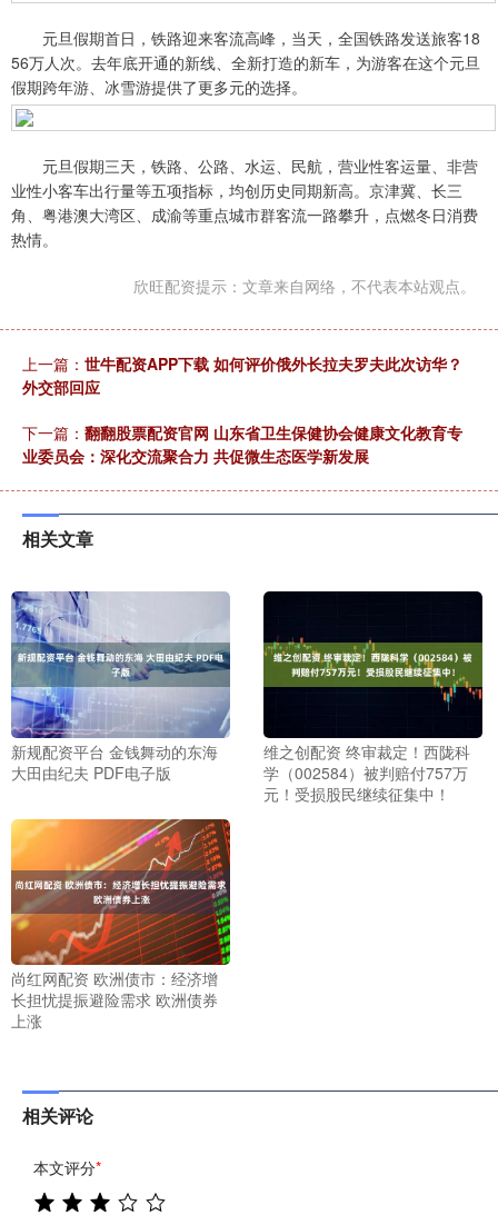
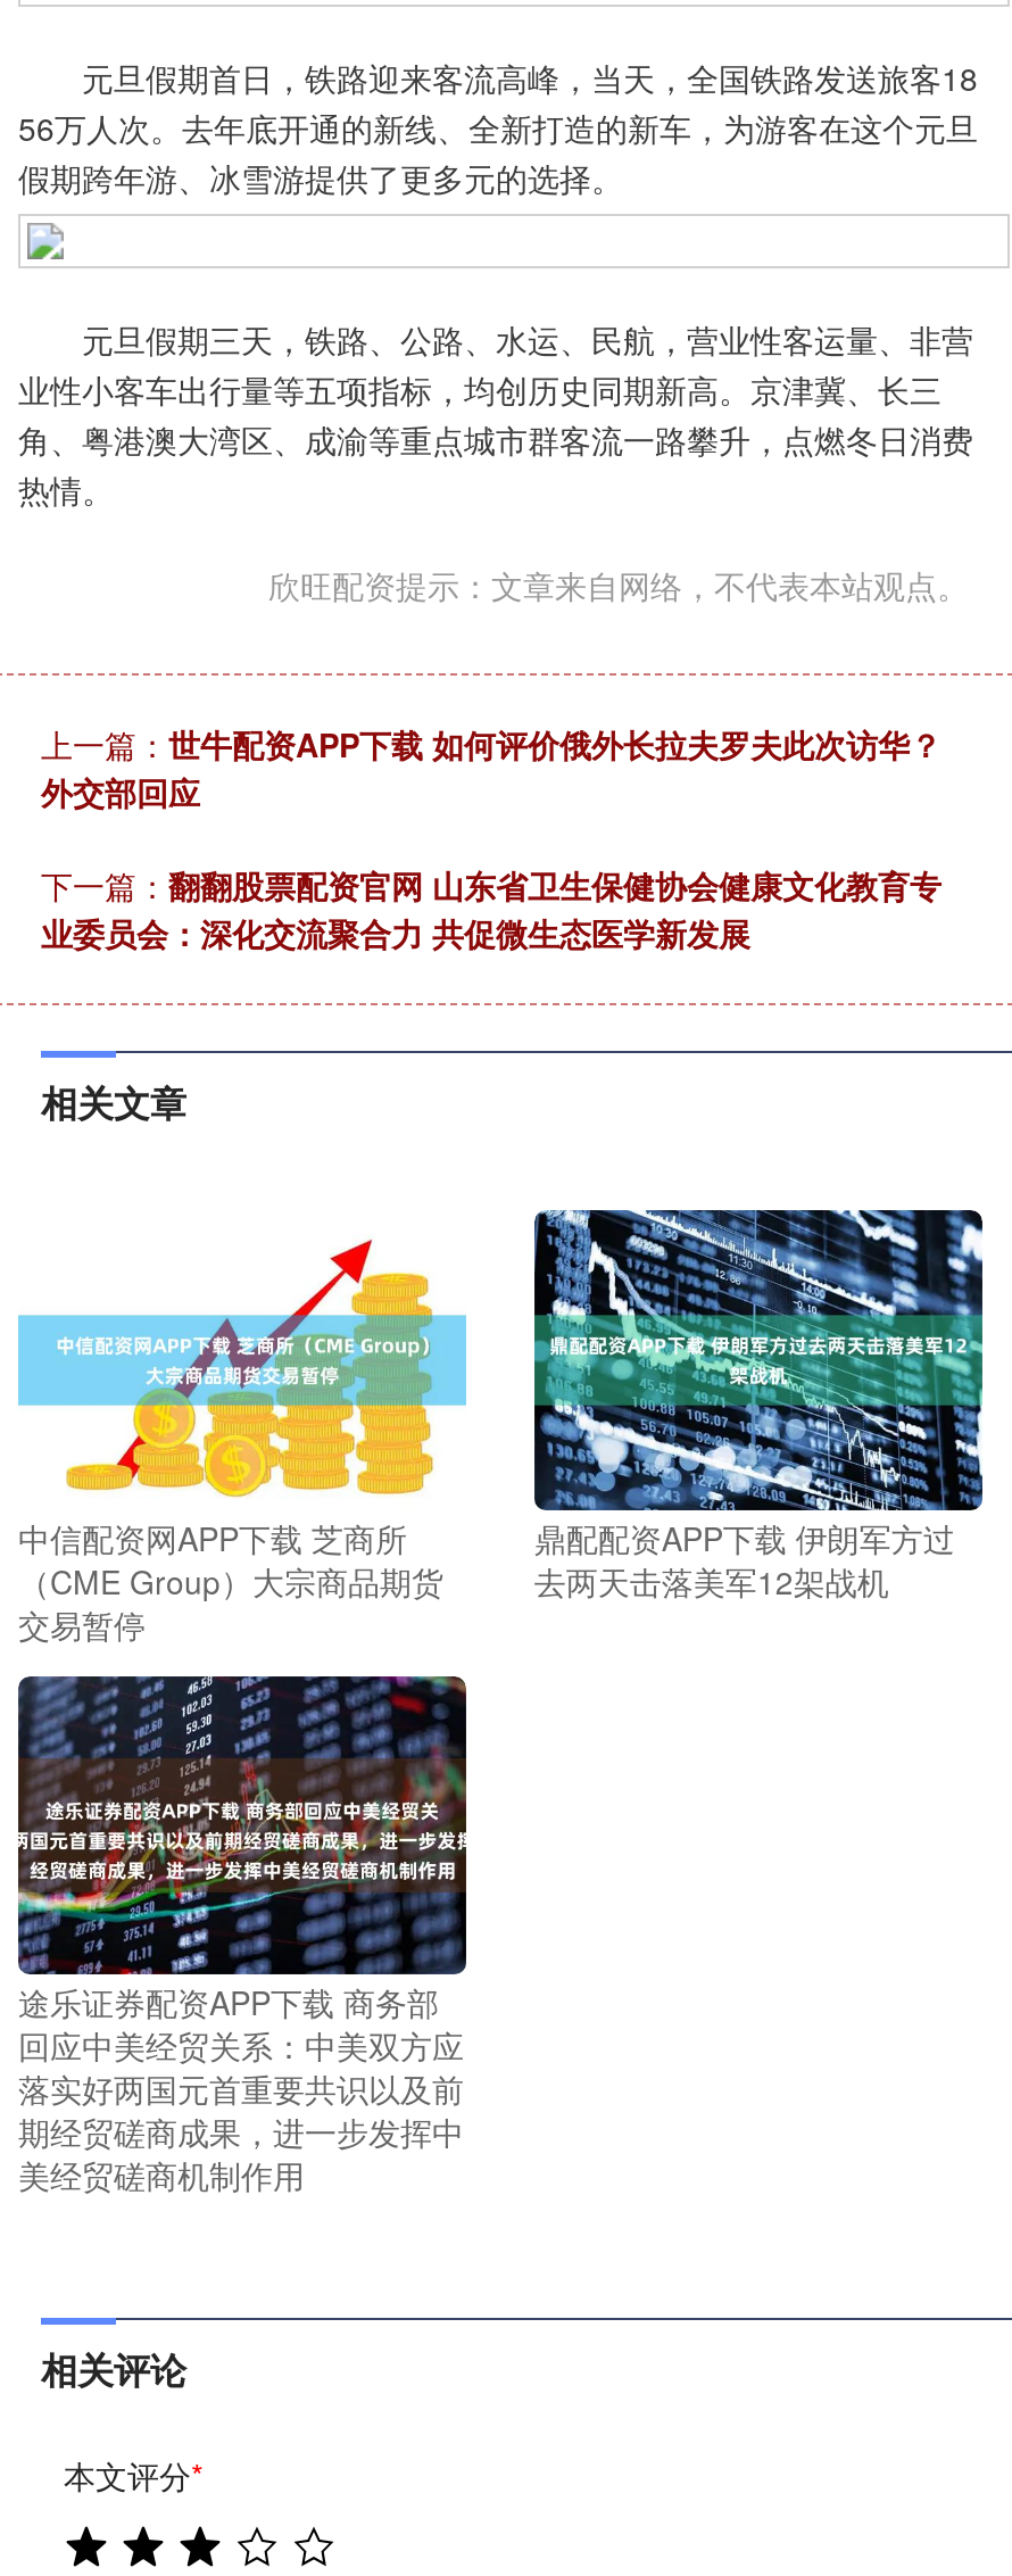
[10,590,231,783] [image] | 新规配资平台 金钱舞动的东海 | 大田由纪夫 PDF电子版 -> [18,1237,466,1646] [image] | 中信配资网APP下载 芝商所 | （CME Group）大宗商品期货 | 交易暂停
[263,590,484,689] [image] -> [532,1208,985,1497] [image]
[263,740,470,804] 维之创配资 终审裁定！西陇科 | 学（002584）被判赔付757万 | 元！受损股民继续征集中！ -> [534,1514,955,1603] 鼎配配资APP下载 伊朗军方过 | 去两天击落美军12架战机
[10,818,231,916] [image] -> [16,1674,468,1961] [image]
[11,967,218,1031] 尚红网配资 欧洲债市：经济增 | 长担忧提振避险需求 欧洲债券 | 上涨 -> [18,1978,464,2197] 途乐证券配资APP下载 商务部 | 回应中美经贸关系：中美双方应 | 落实好两国元首重要共识以及前 | 期经贸磋商成果，进一步发挥中 | 美经贸磋商机制作用

